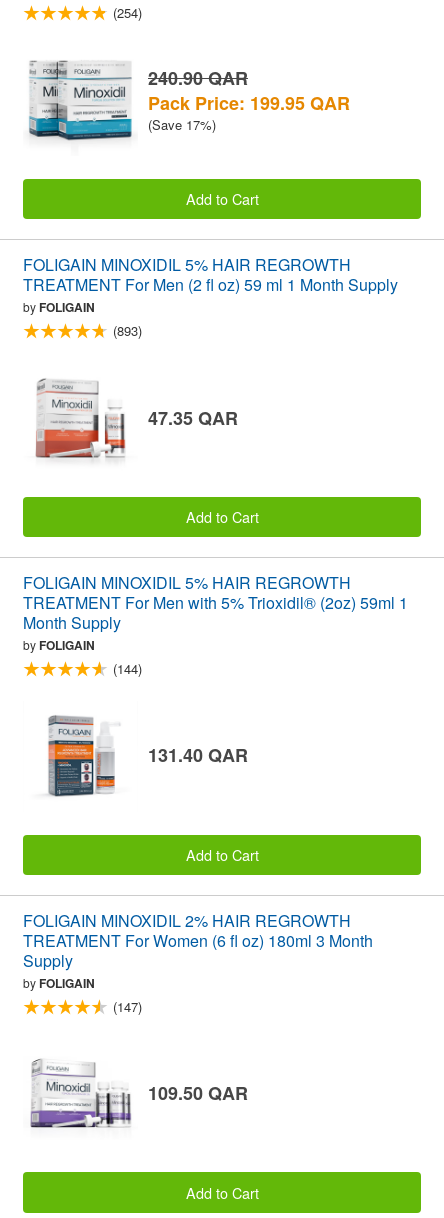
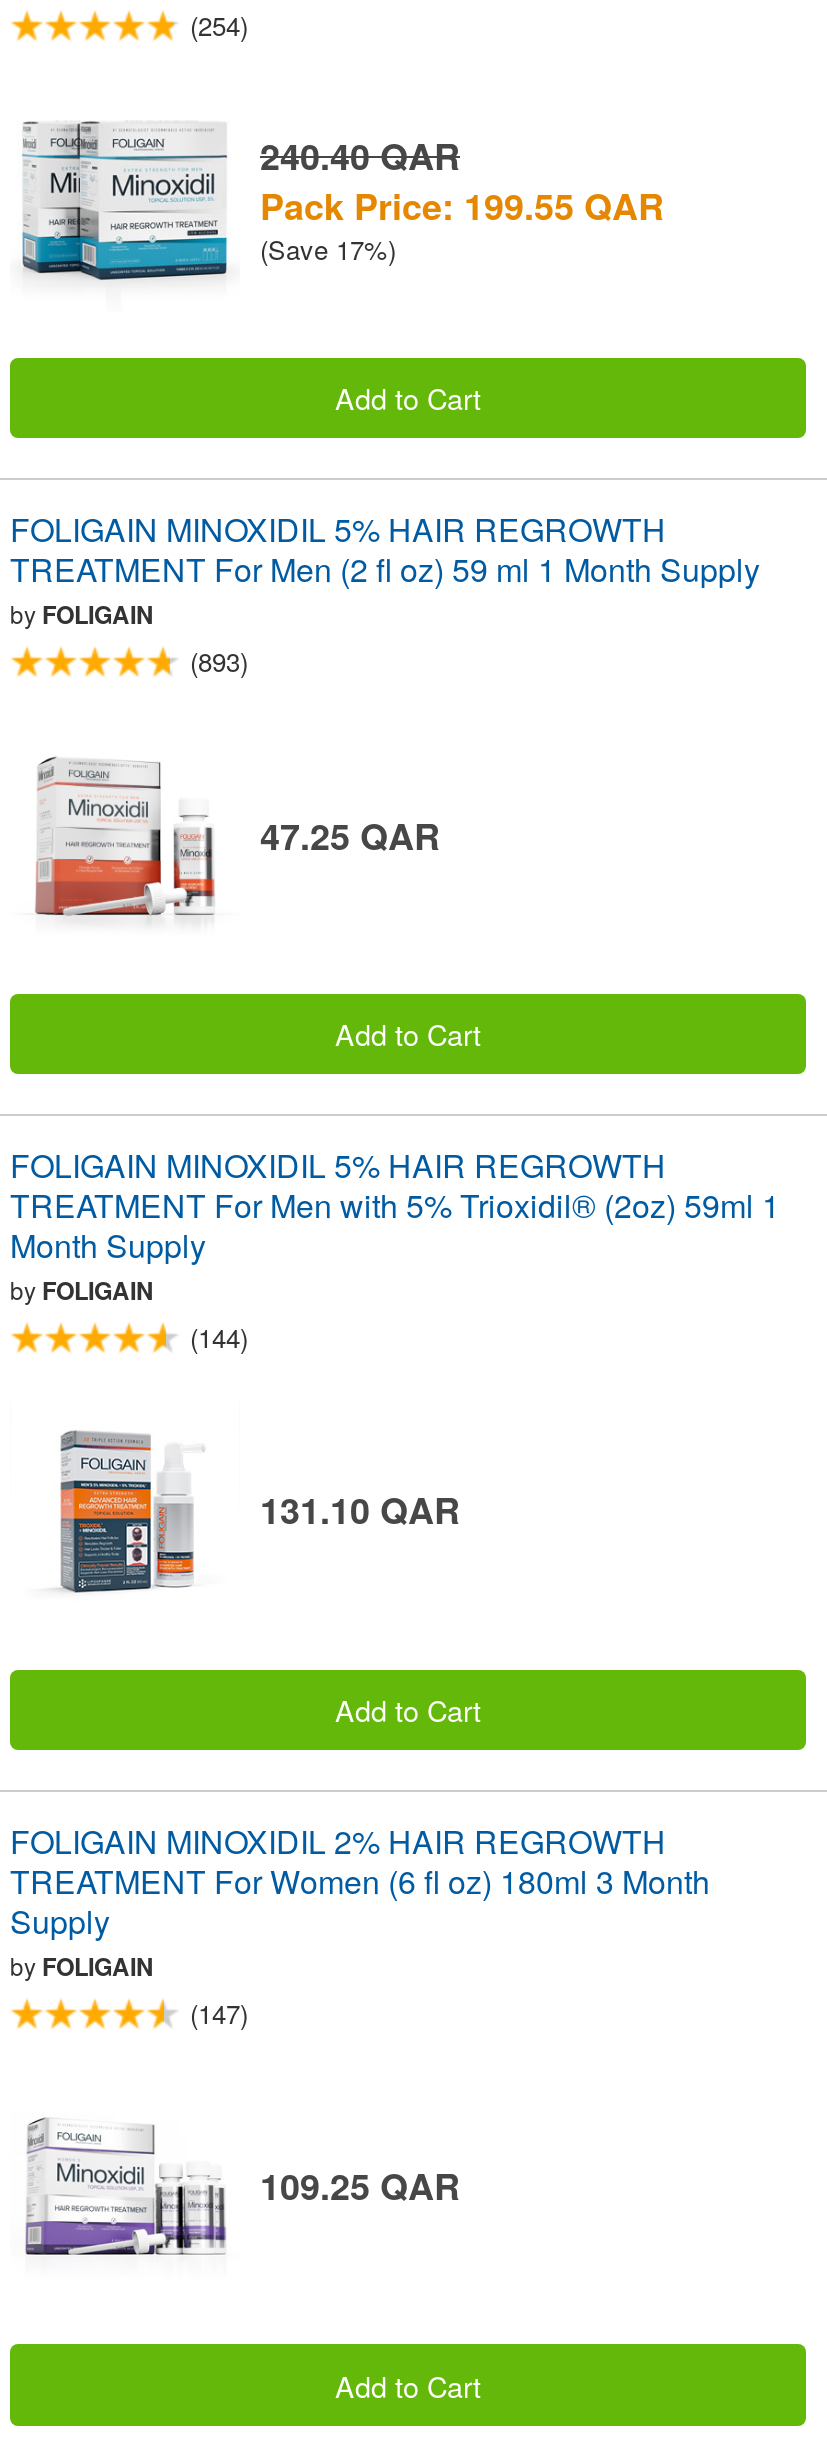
[148,65,248,91] 240.90 QAR -> [260,129,460,181] 240.40 QAR
[148,90,350,116] Pack Price: 199.95 QAR -> [260,179,664,231] Pack Price: 199.55 QAR
[148,404,238,430] 47.35 QAR -> [260,809,440,861] 47.25 QAR
[148,742,248,768] 131.40 QAR -> [260,1485,460,1537] 131.10 QAR
[148,1080,248,1106] 109.50 QAR -> [260,2160,460,2212] 109.25 QAR

